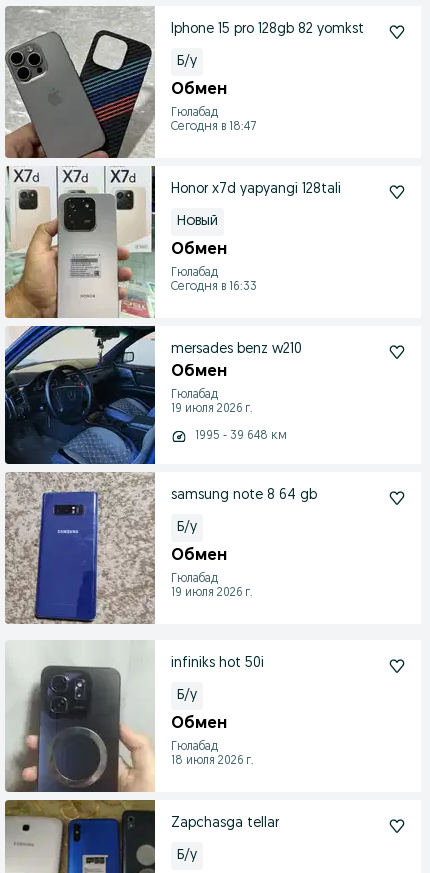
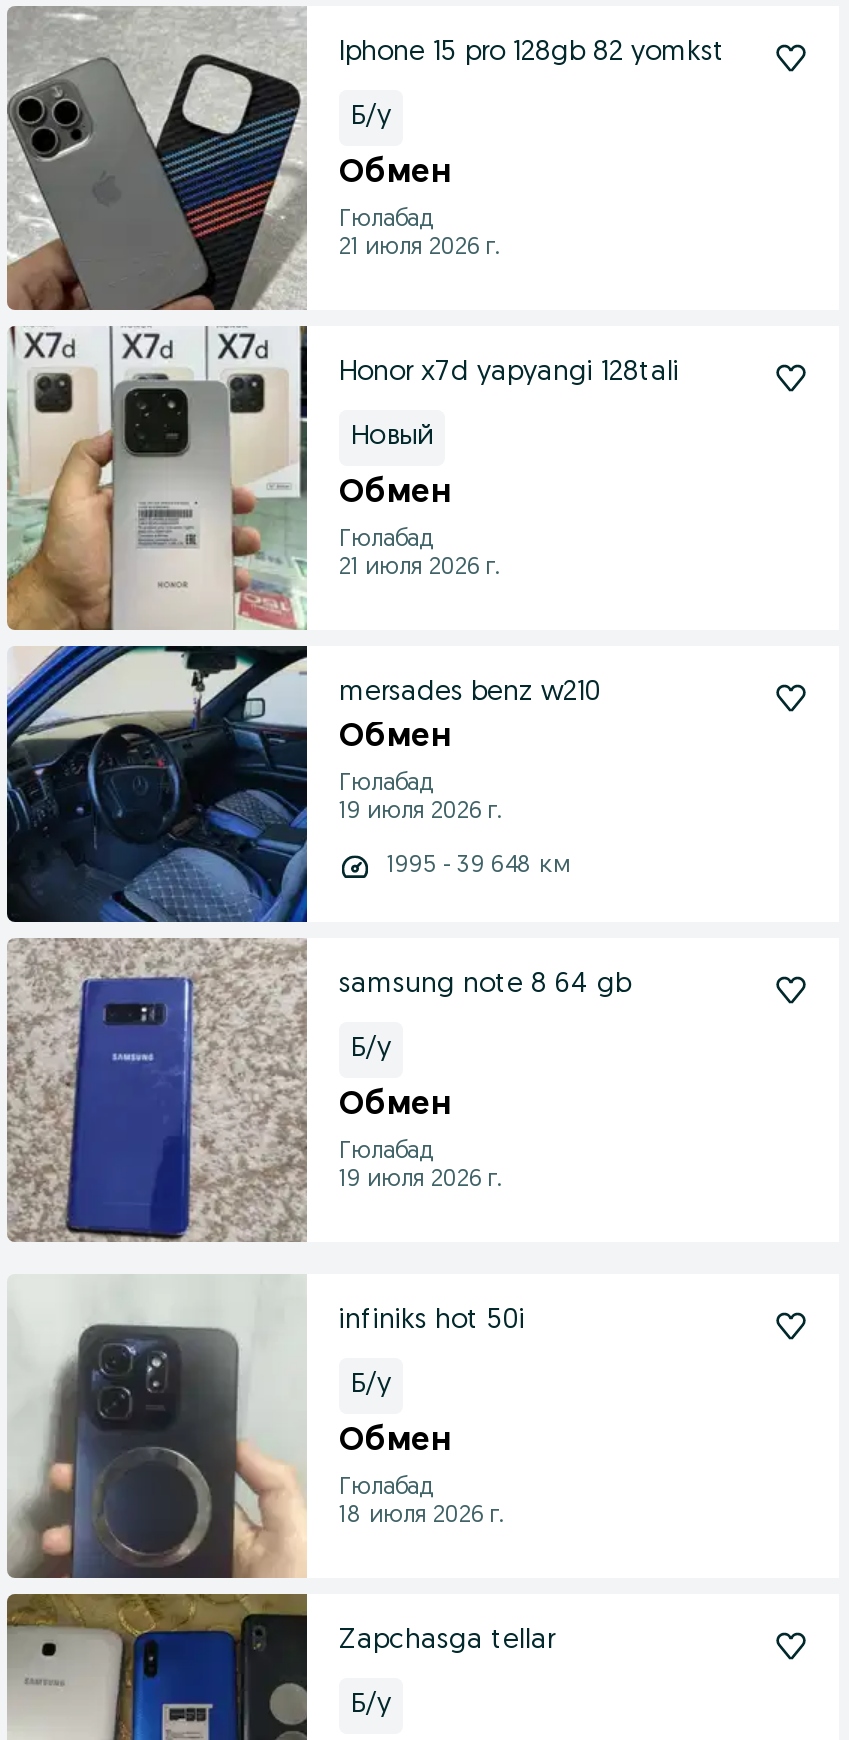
[171,121,256,133] Сегодня в 18:47 -> [339,236,501,260] 21 июля 2026 г.
[171,281,257,293] Сегодня в 16:33 -> [339,556,501,580] 21 июля 2026 г.

